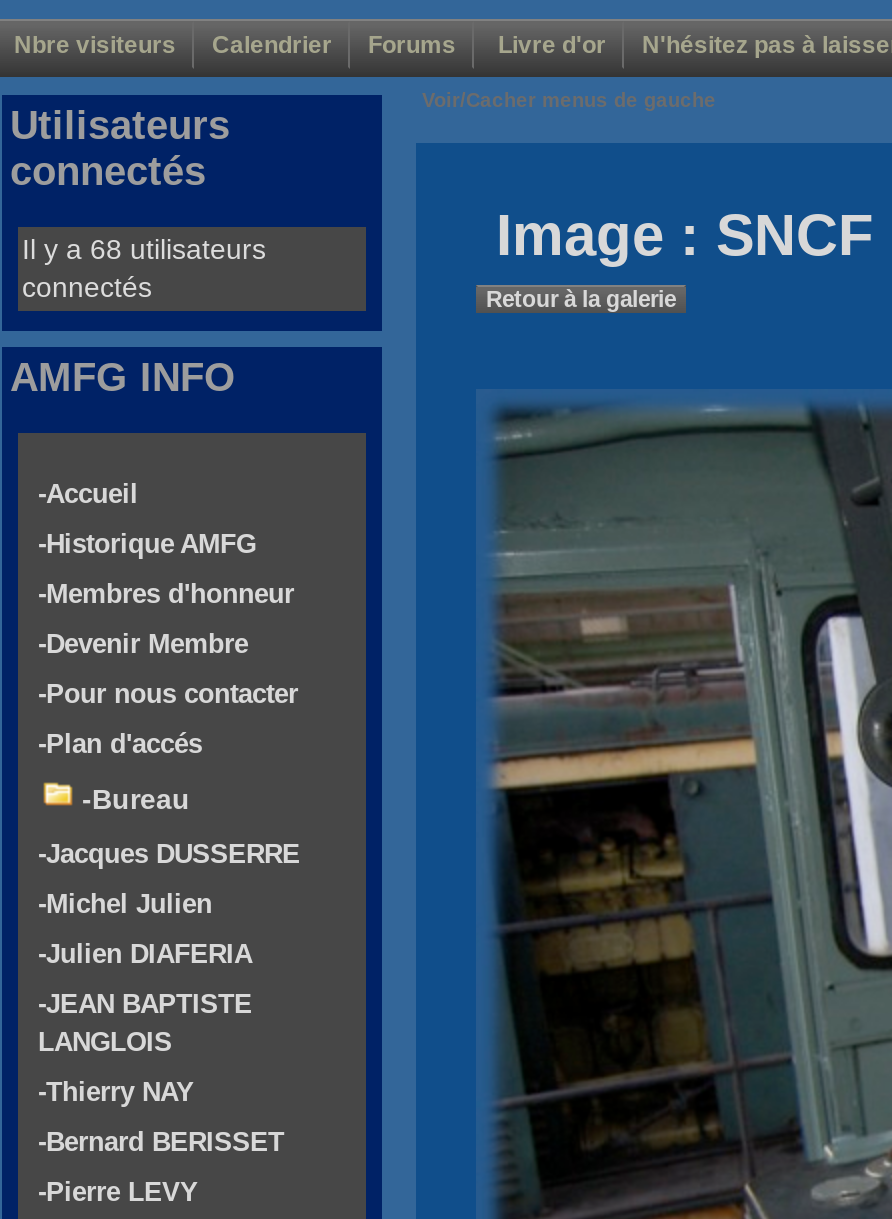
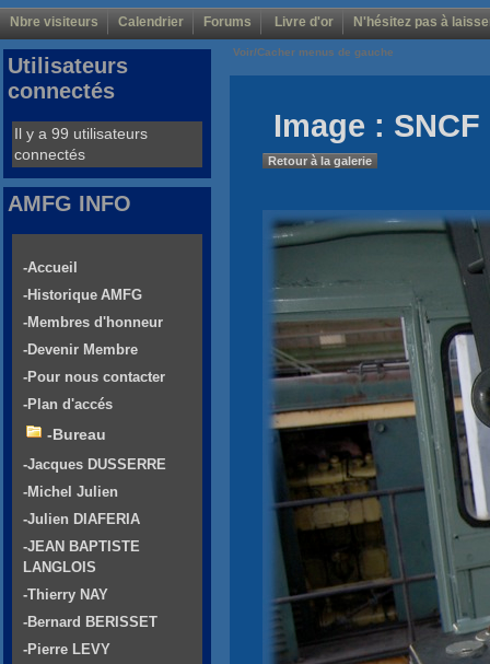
[22,234,266,266] Il y a 68 utilisateurs -> [14,125,148,143] Il y a 99 utilisateurs

